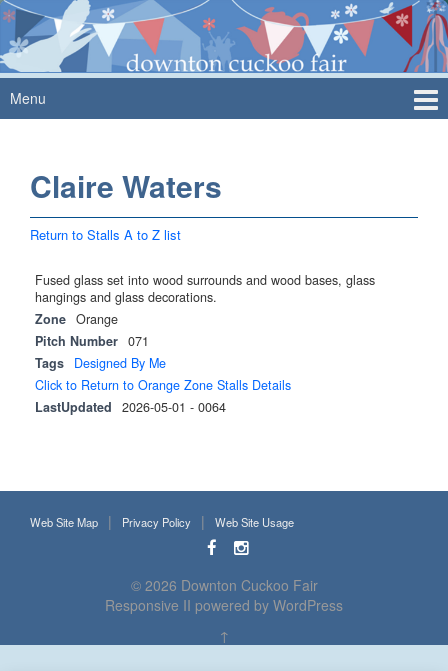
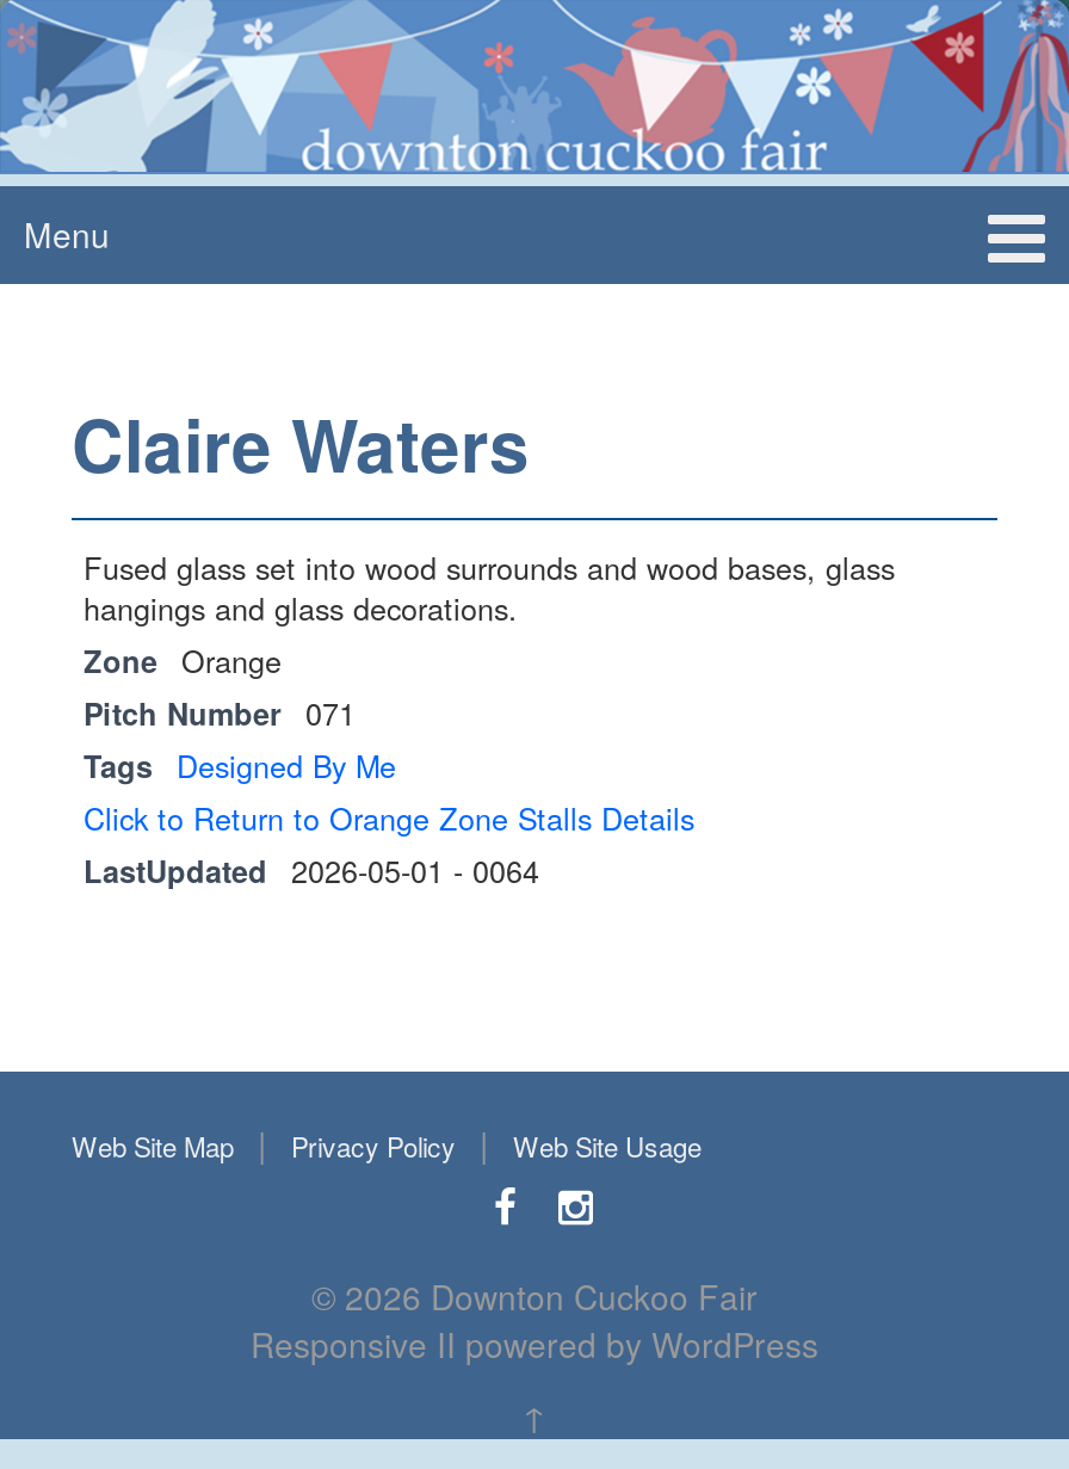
[30,225,181,244] Return to Stalls A to Z list -> none

